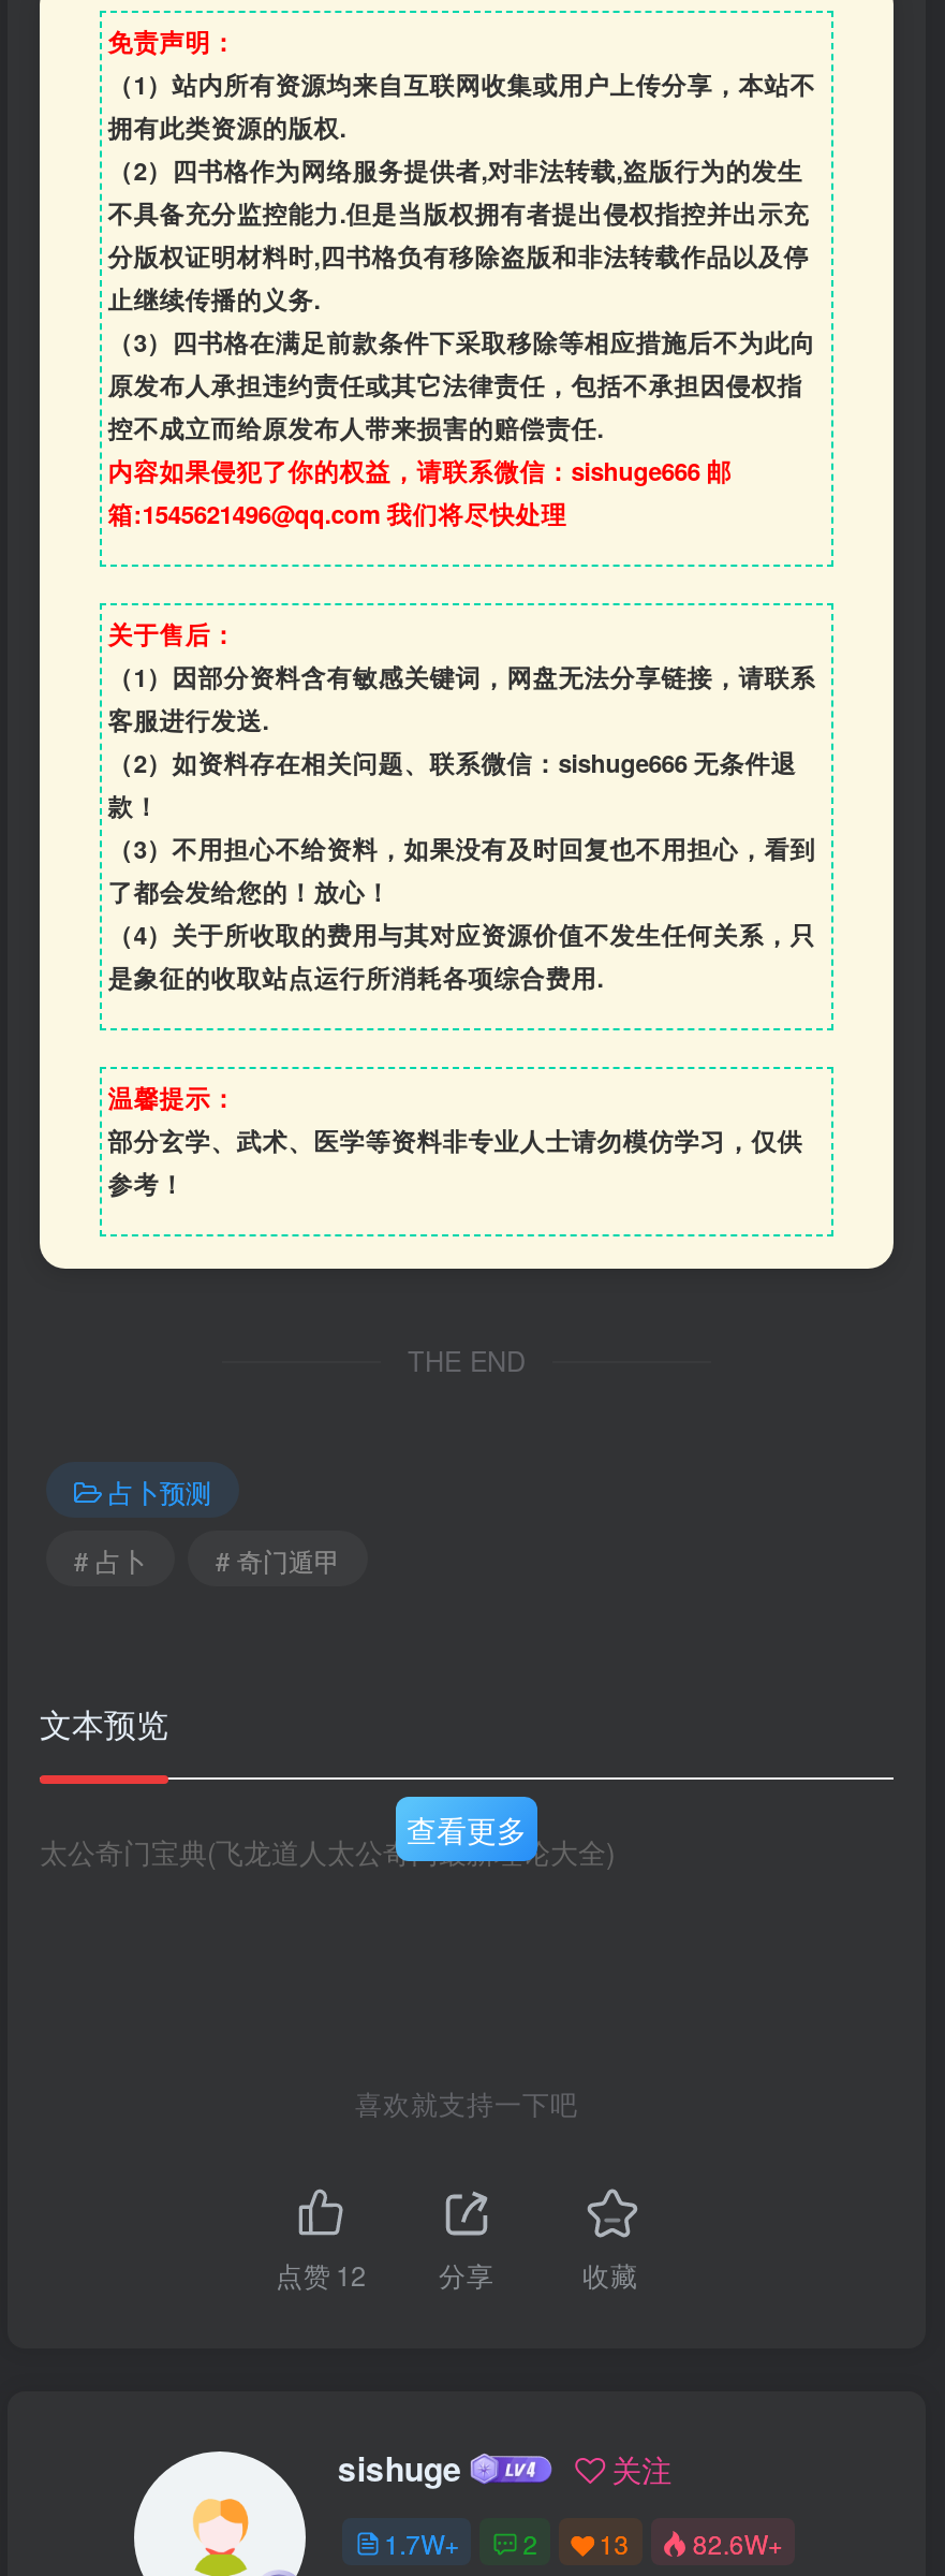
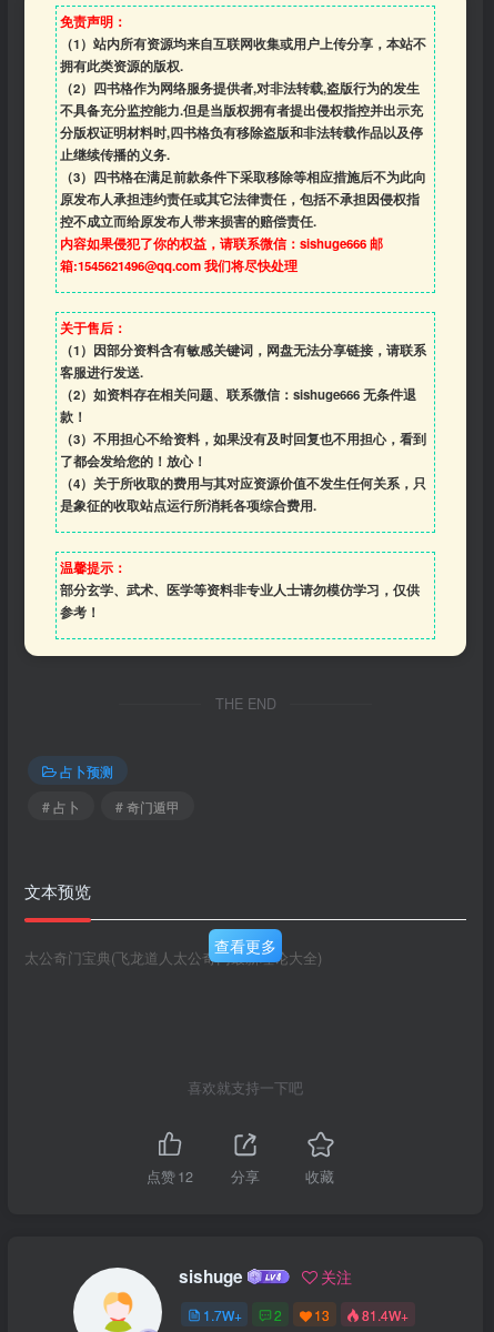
[384,2524,783,2560] 1.7W+ 2 13 82.6W+ -> [203,1305,409,1324] 1.7W+ 2 13 81.4W+

